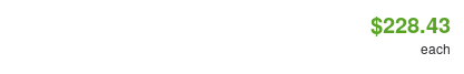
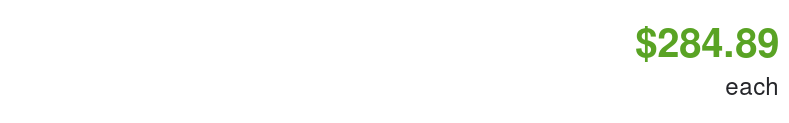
[371,8,451,40] $228.43 -> [635,11,779,69] $284.89

